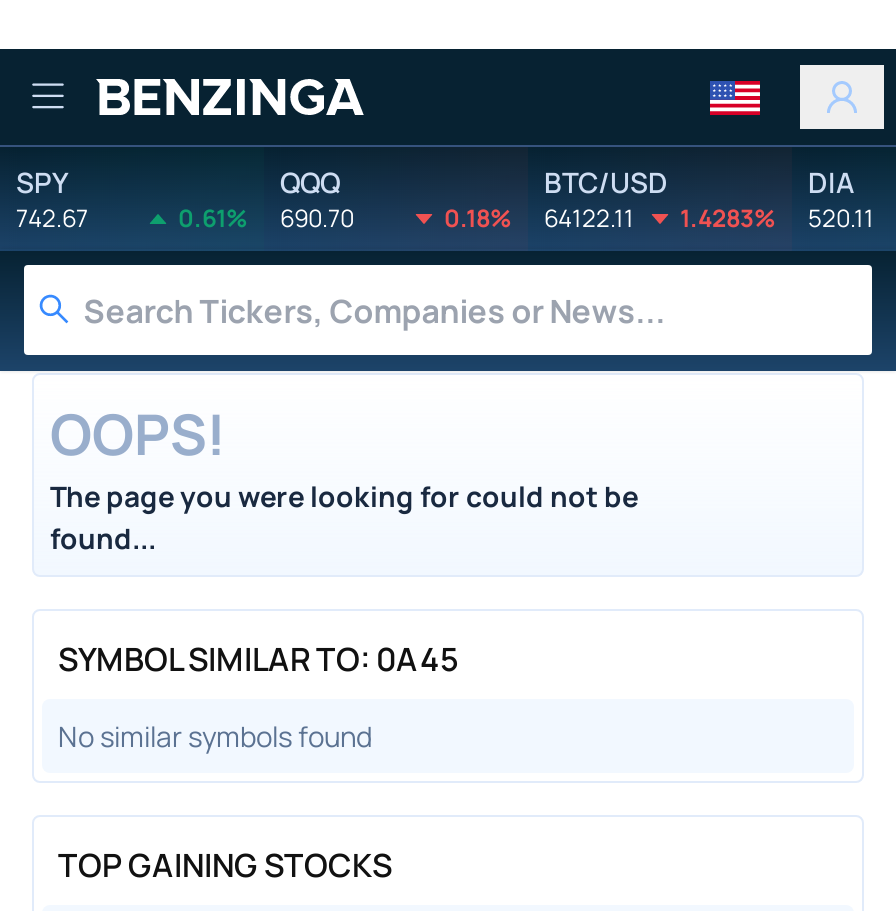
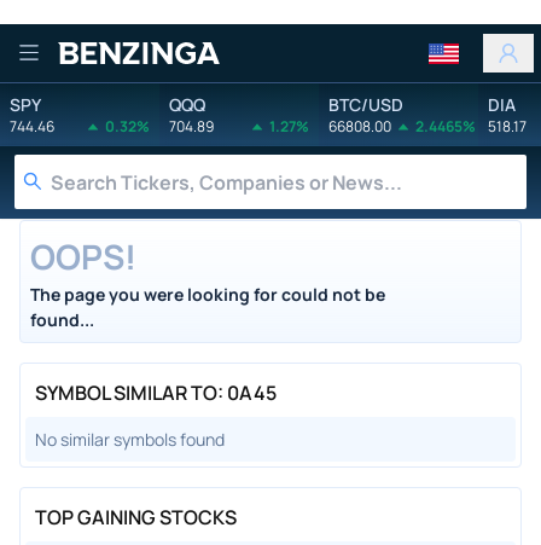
[16,200,88,234] 742.67 -> [10,115,54,136] 744.46
[178,200,248,234] 0.61% -> [105,115,150,136] 0.32%
[280,200,354,234] 690.70 -> [169,115,214,136] 704.89
[444,200,512,234] 0.18% -> [269,115,309,136] 1.27%
[544,200,634,234] 64122.11 -> [328,115,391,136] 66808.00
[680,200,776,234] 1.4283% -> [415,115,476,136] 2.4465%
[808,200,874,234] 520.11 -> [488,115,527,136] 518.17

